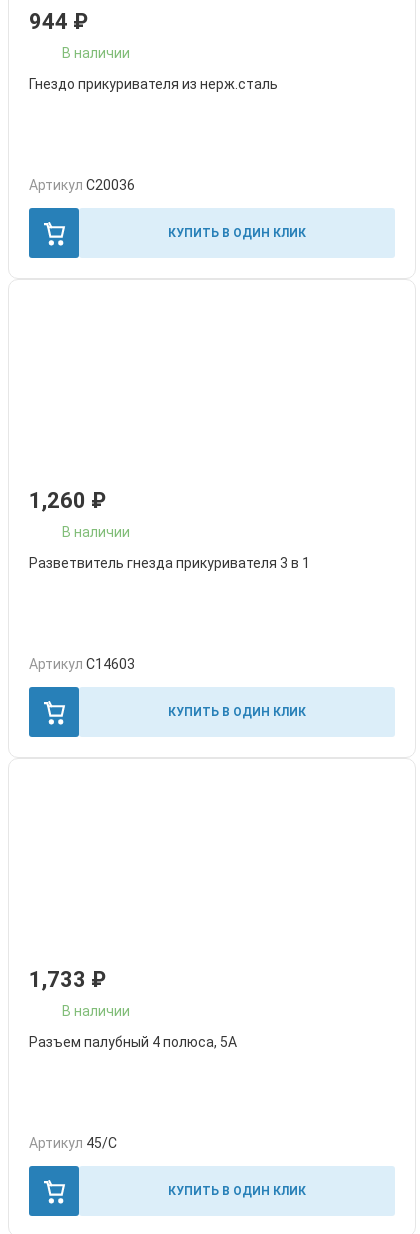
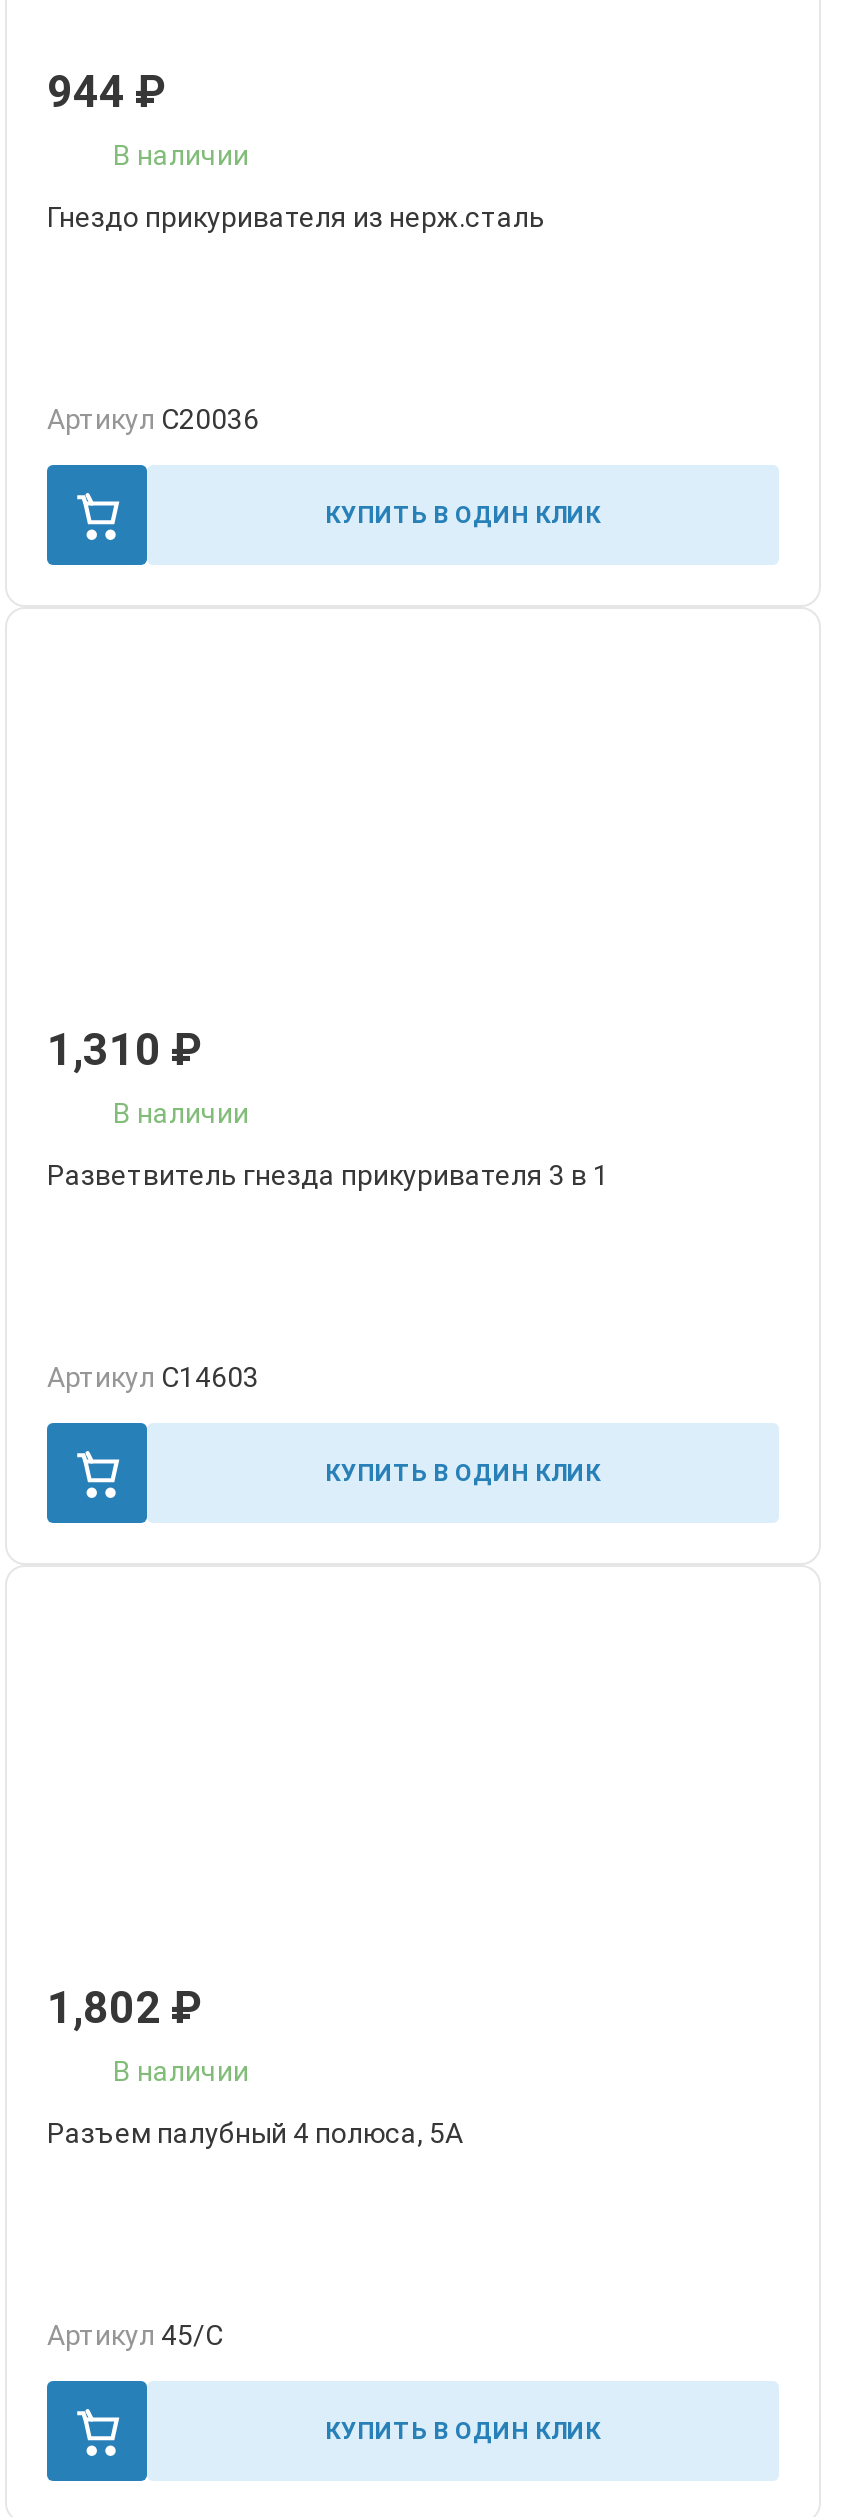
[29,488,106,513] 1,260 ₽ -> [47,1025,201,1075] 1,310 ₽
[29,967,106,992] 1,733 ₽ -> [47,1983,201,2033] 1,802 ₽

